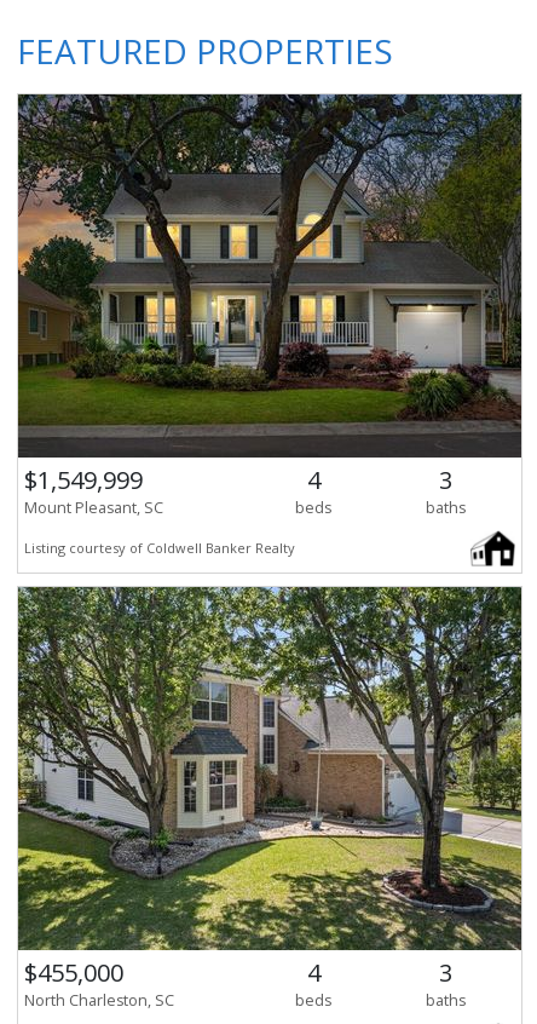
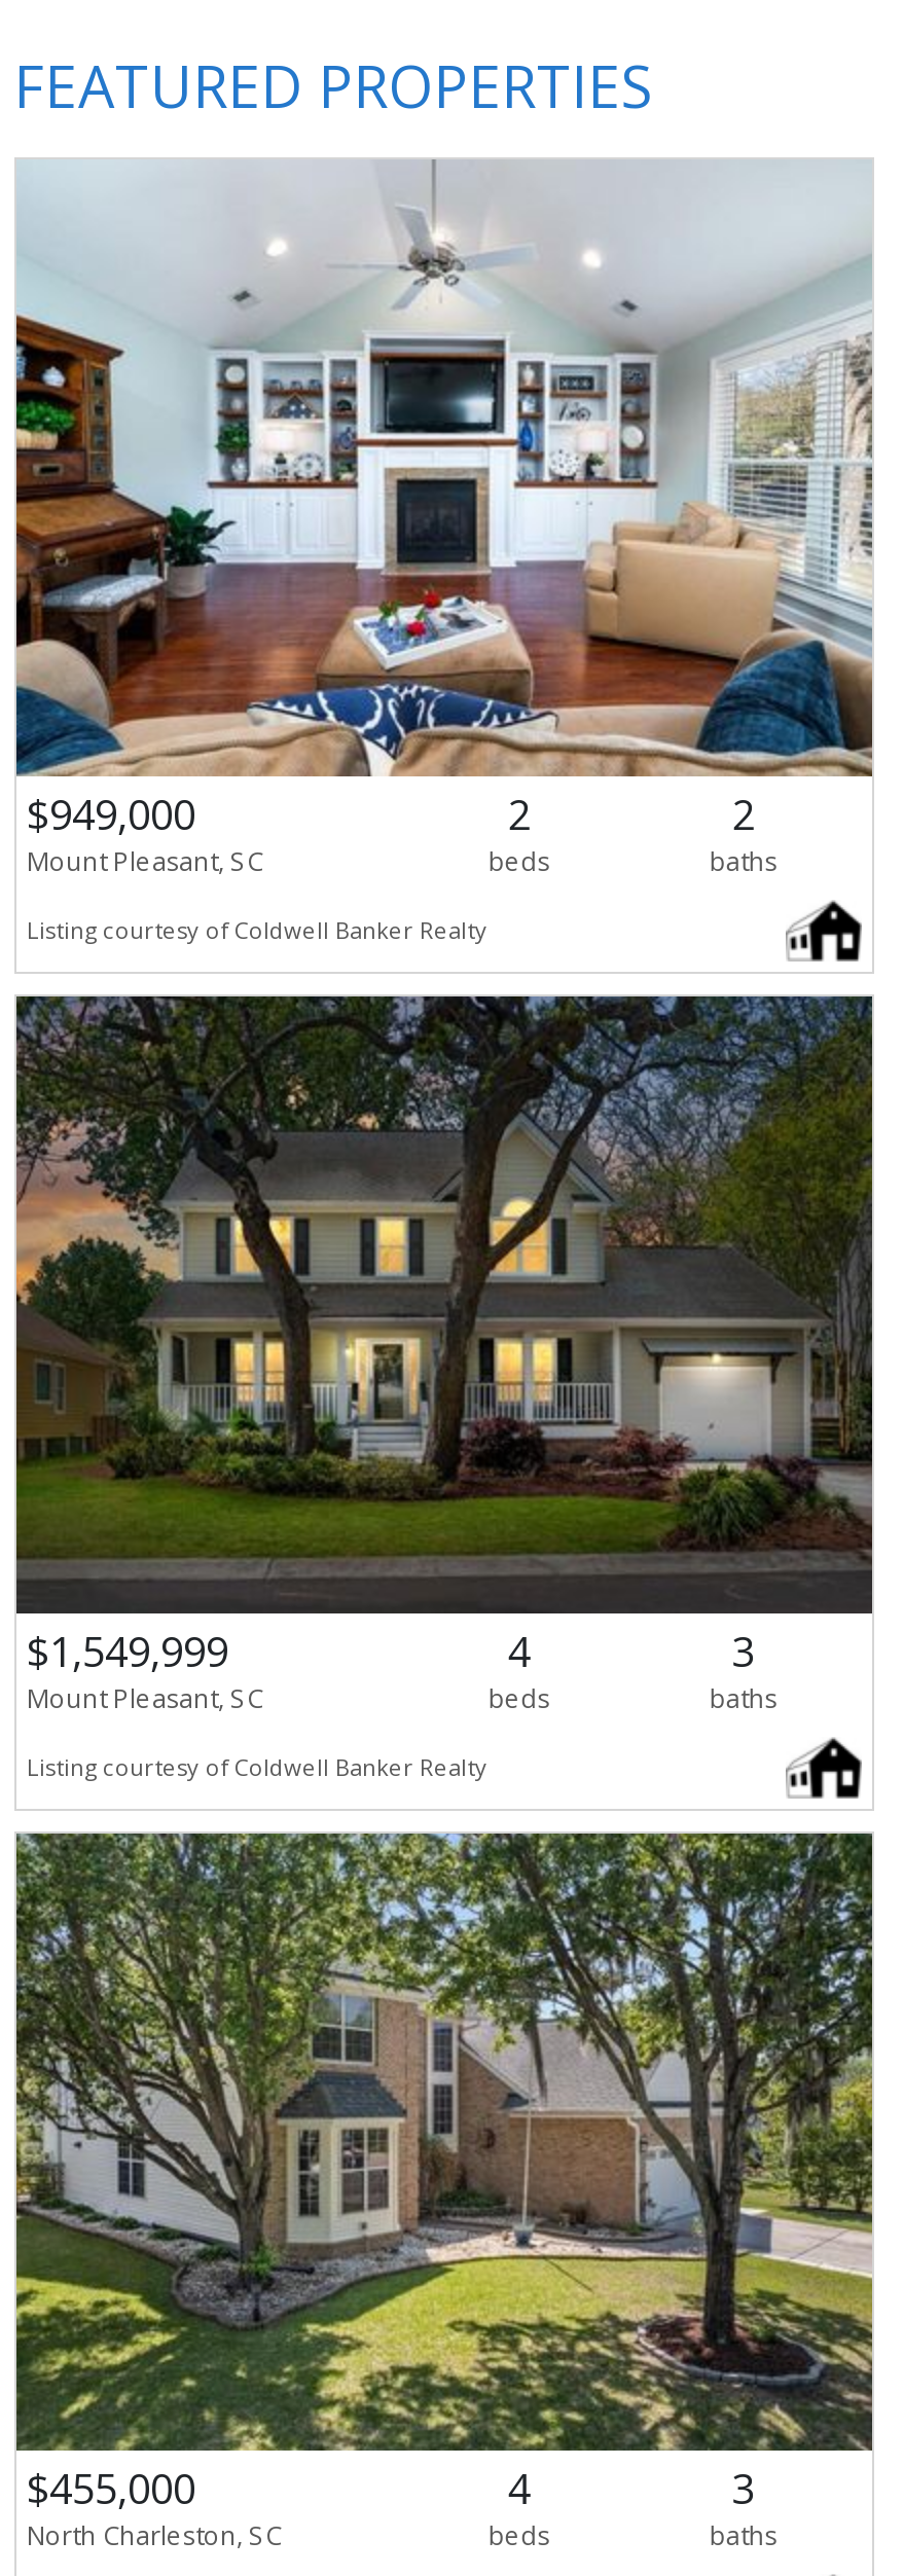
none -> [14,159,874,945] [image] | $949,000 | 2 | 2 | Mount Pleasant, SC | beds | baths | Listing courtesy of Coldwell Banker Realty

